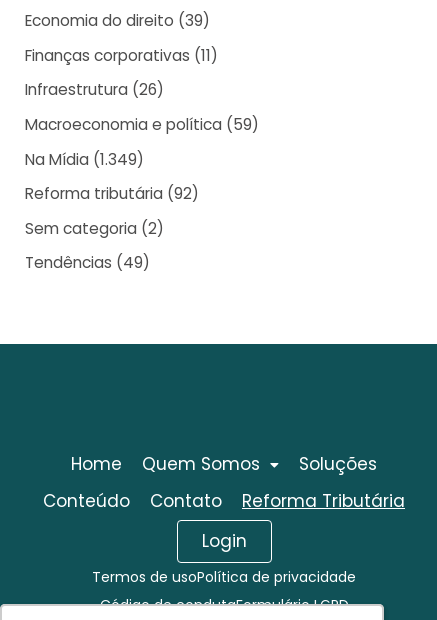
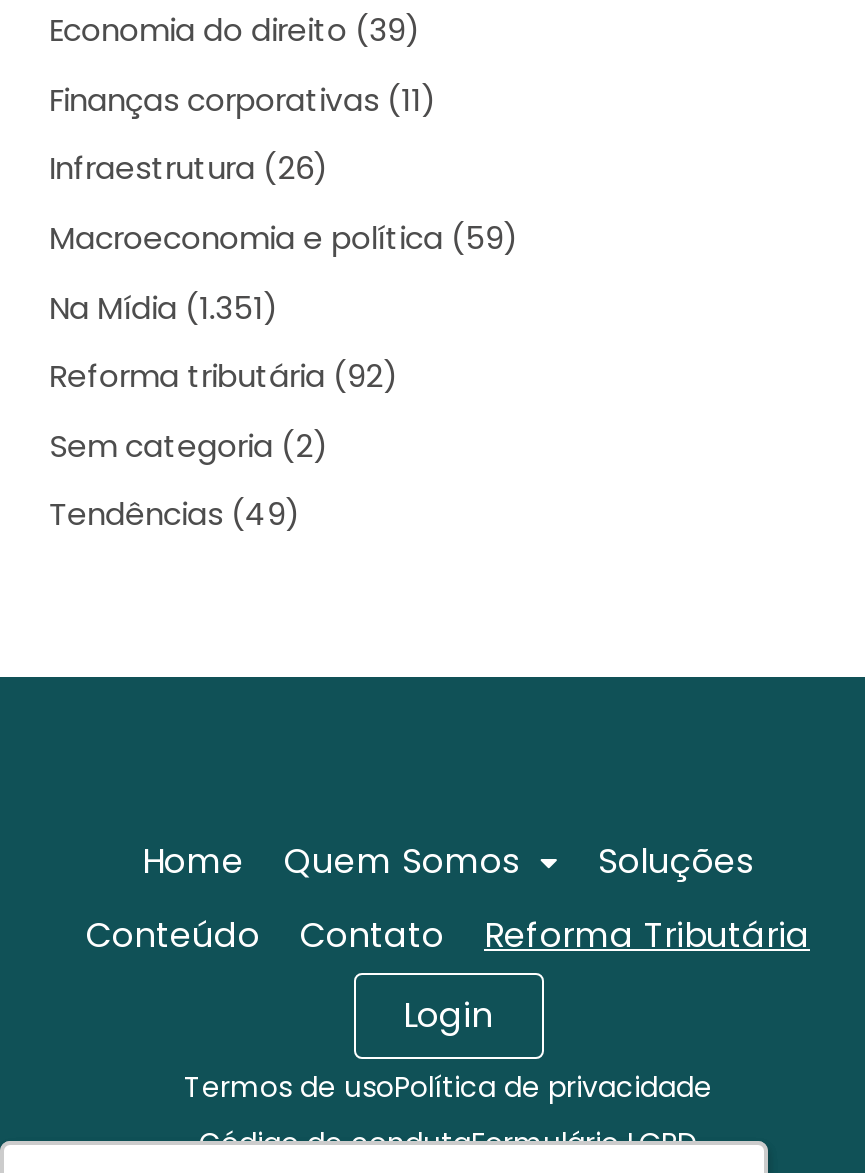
[25,149,144,170] Na Mídia (1.349) -> [49,286,277,328] Na Mídia (1.351)

